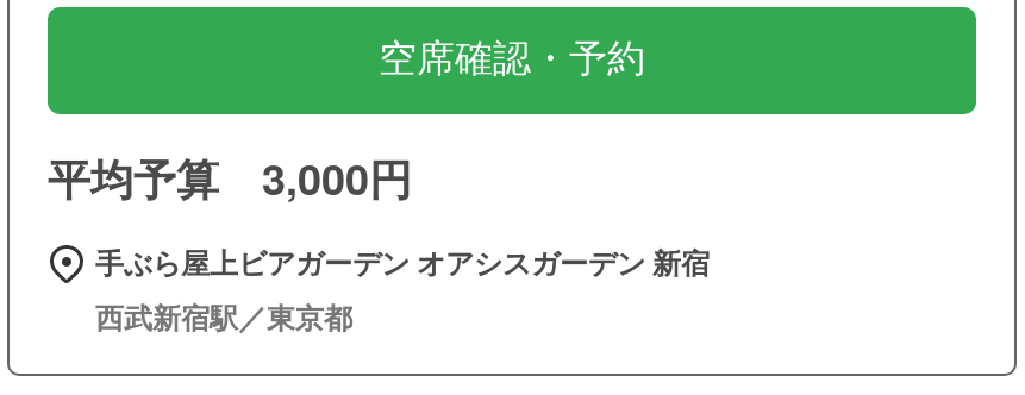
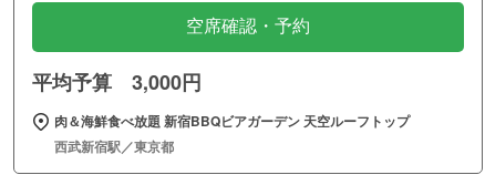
[95,241,710,283] 手ぶら屋上ビアガーデン オアシスガーデン 新宿 -> [54,111,410,131] 肉＆海鮮食べ放題 新宿BBQビアガーデン 天空ルーフトップ

